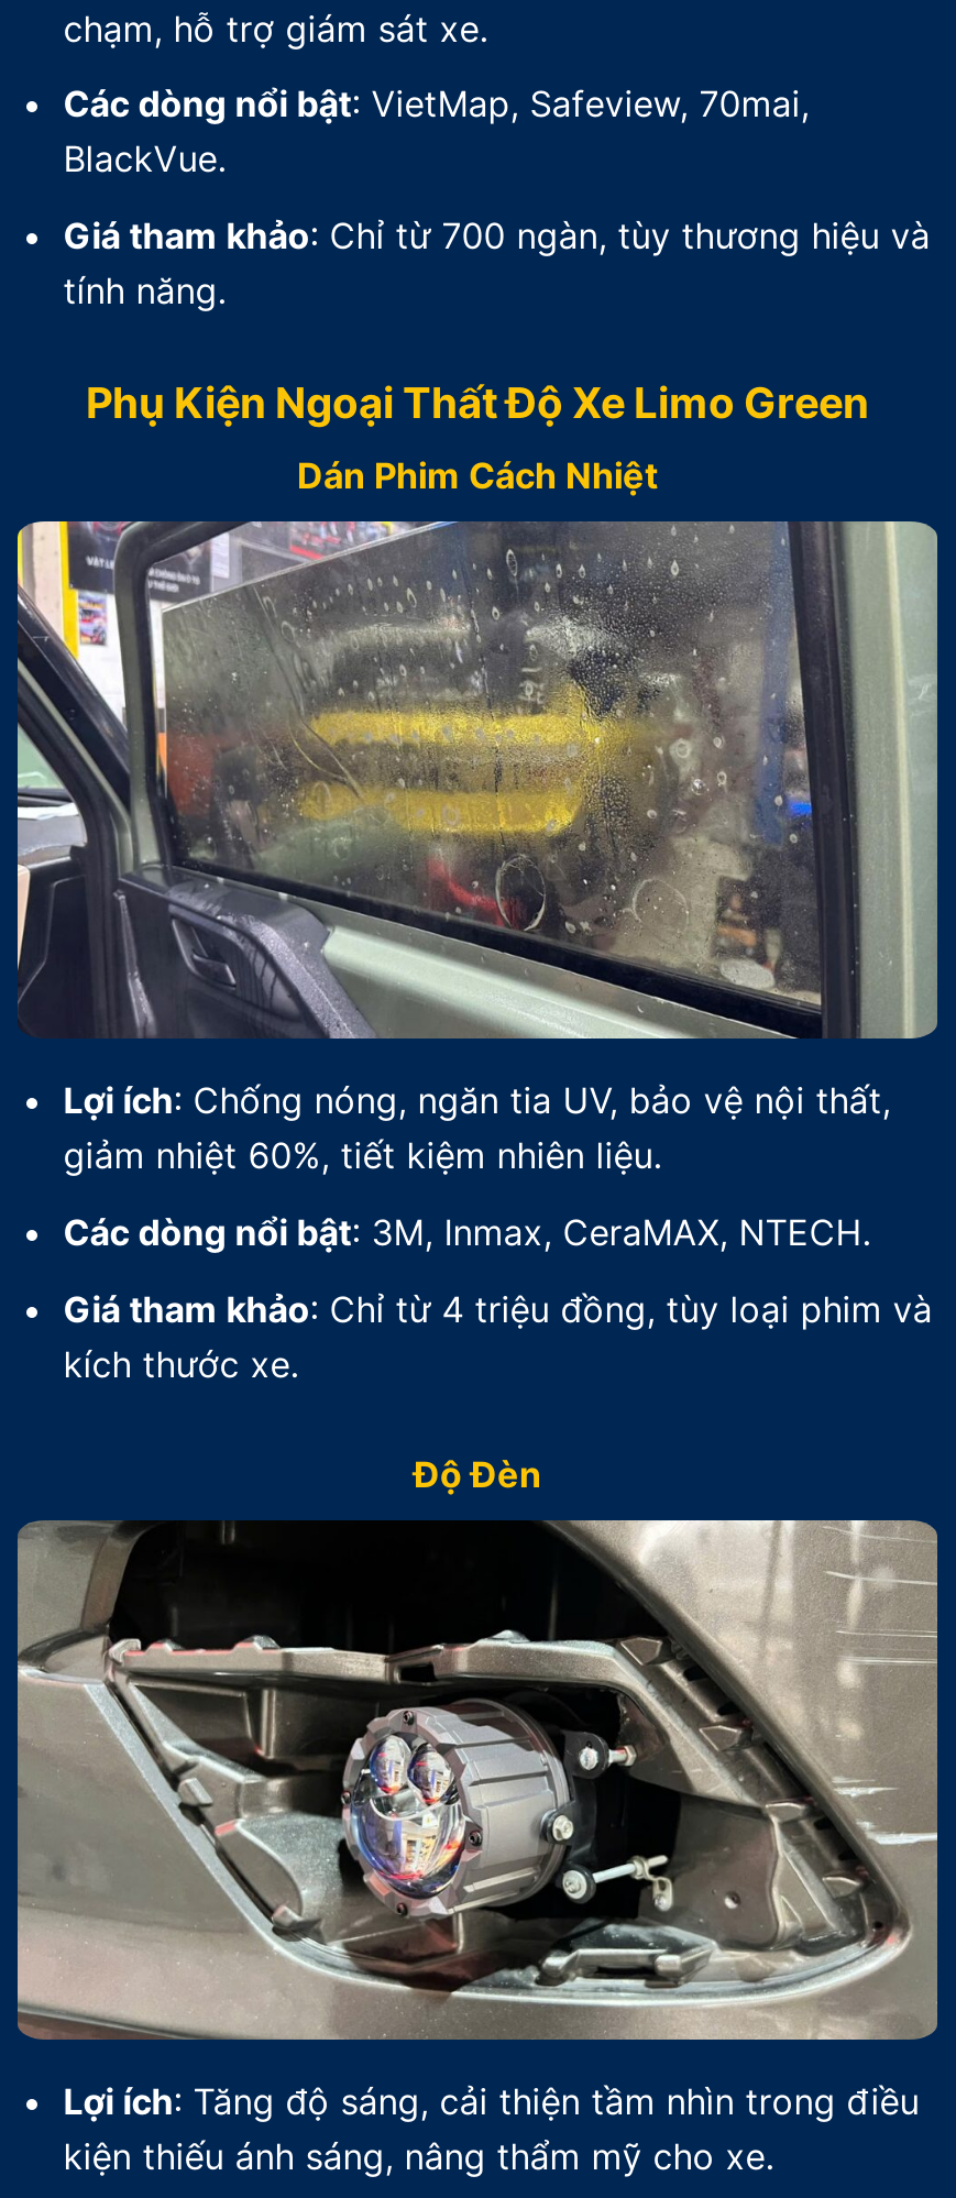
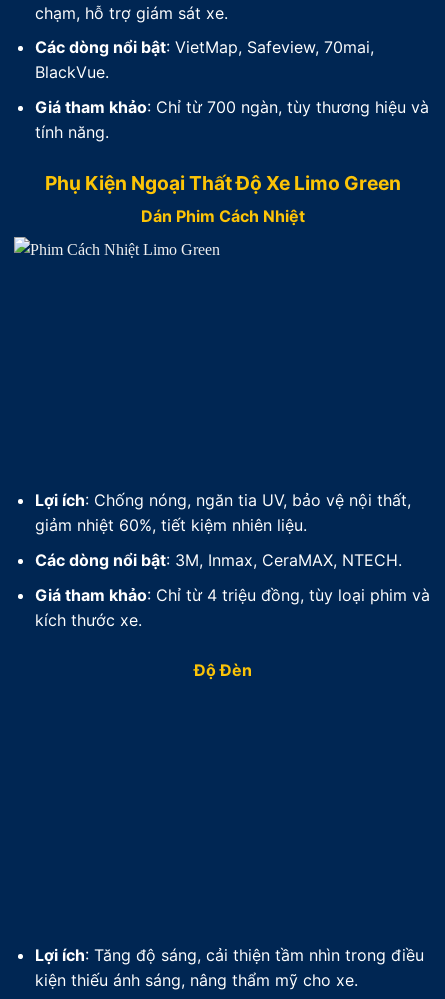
[15,519,939,1041] [image] -> none
[15,1518,939,2042] [image] -> none

